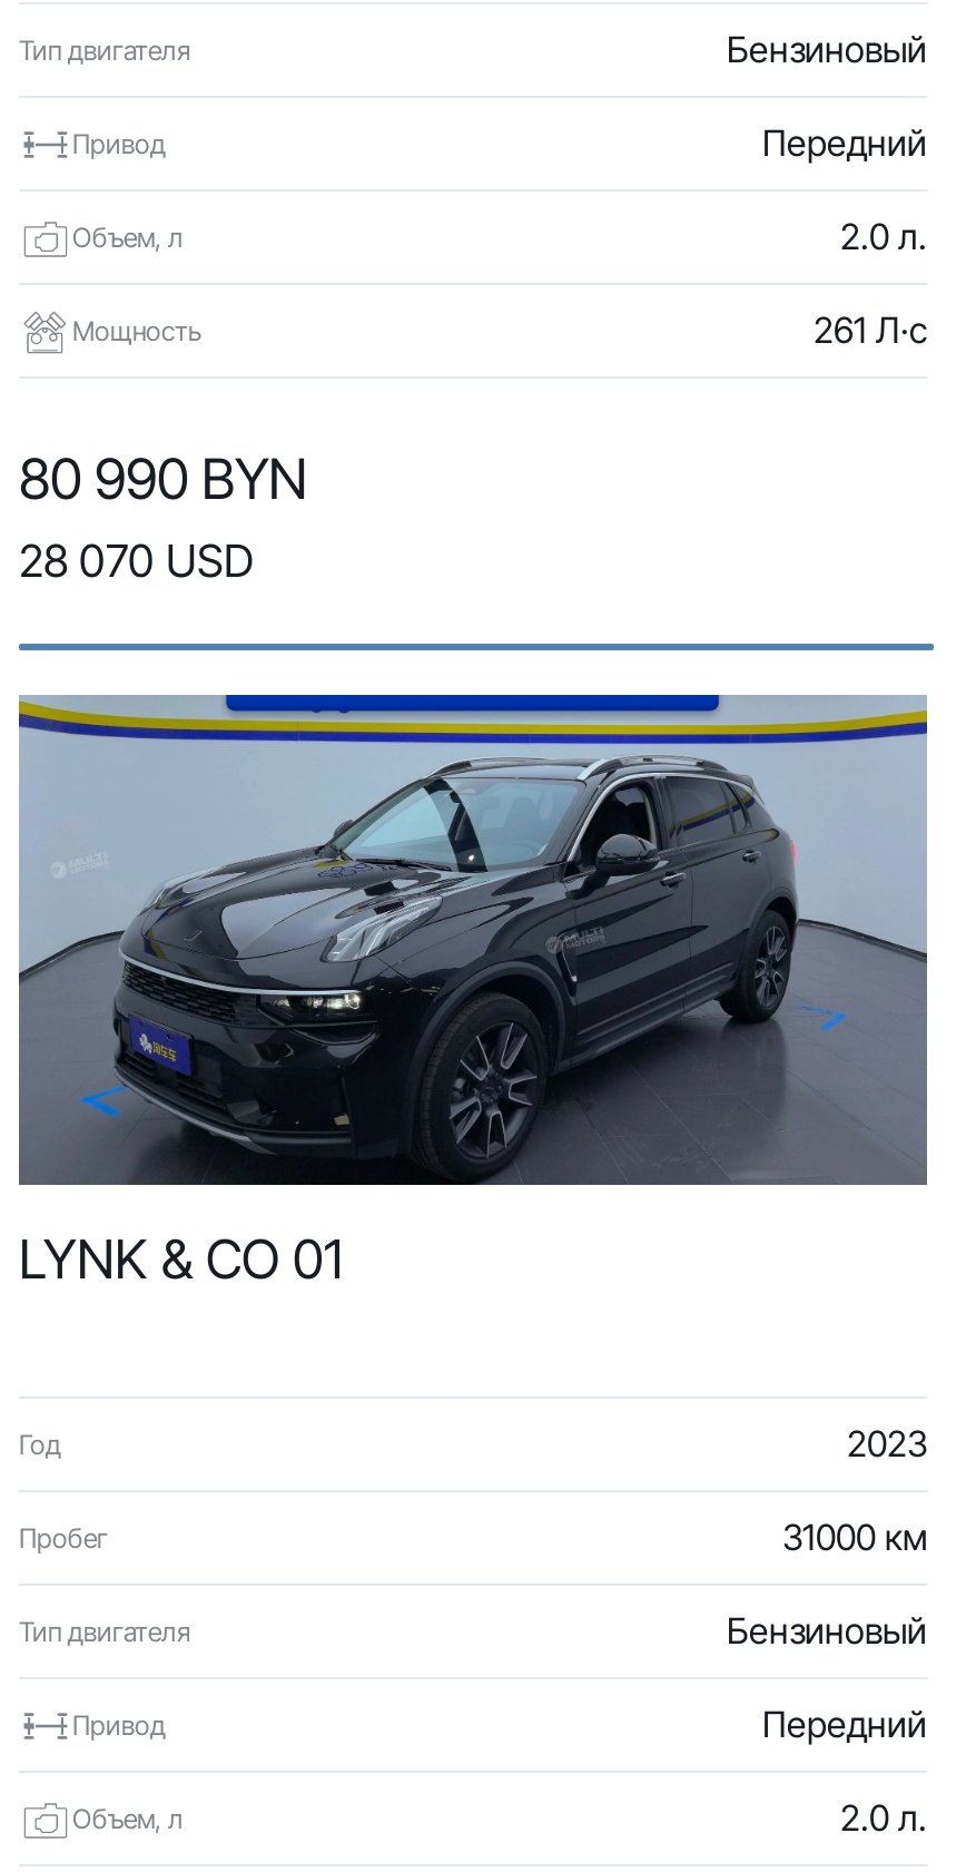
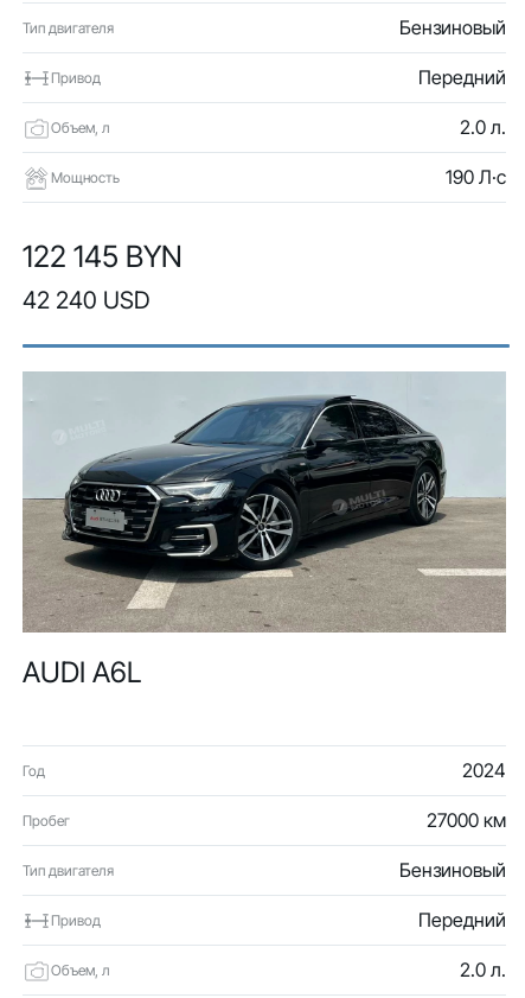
[814,307,927,352] 261 Л·с -> [446,165,506,189] 190 Л·с
[19,445,308,588] 80 990 BYN | 28 070 USD -> [23,239,183,314] 122 145 BYN | 42 240 USD
[17,693,929,1292] [image] | LYNK & CO 01 -> [23,371,506,689] [image] | AUDI A6L
[847,1421,927,1466] 2023 -> [462,758,506,782] 2024
[782,1515,927,1559] 31000 км -> [427,808,506,832] 27000 км

